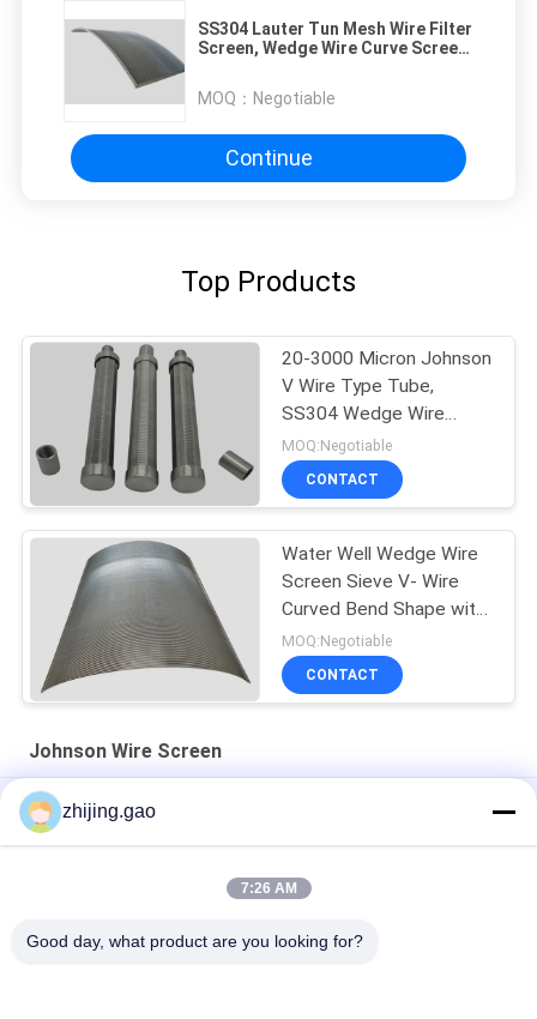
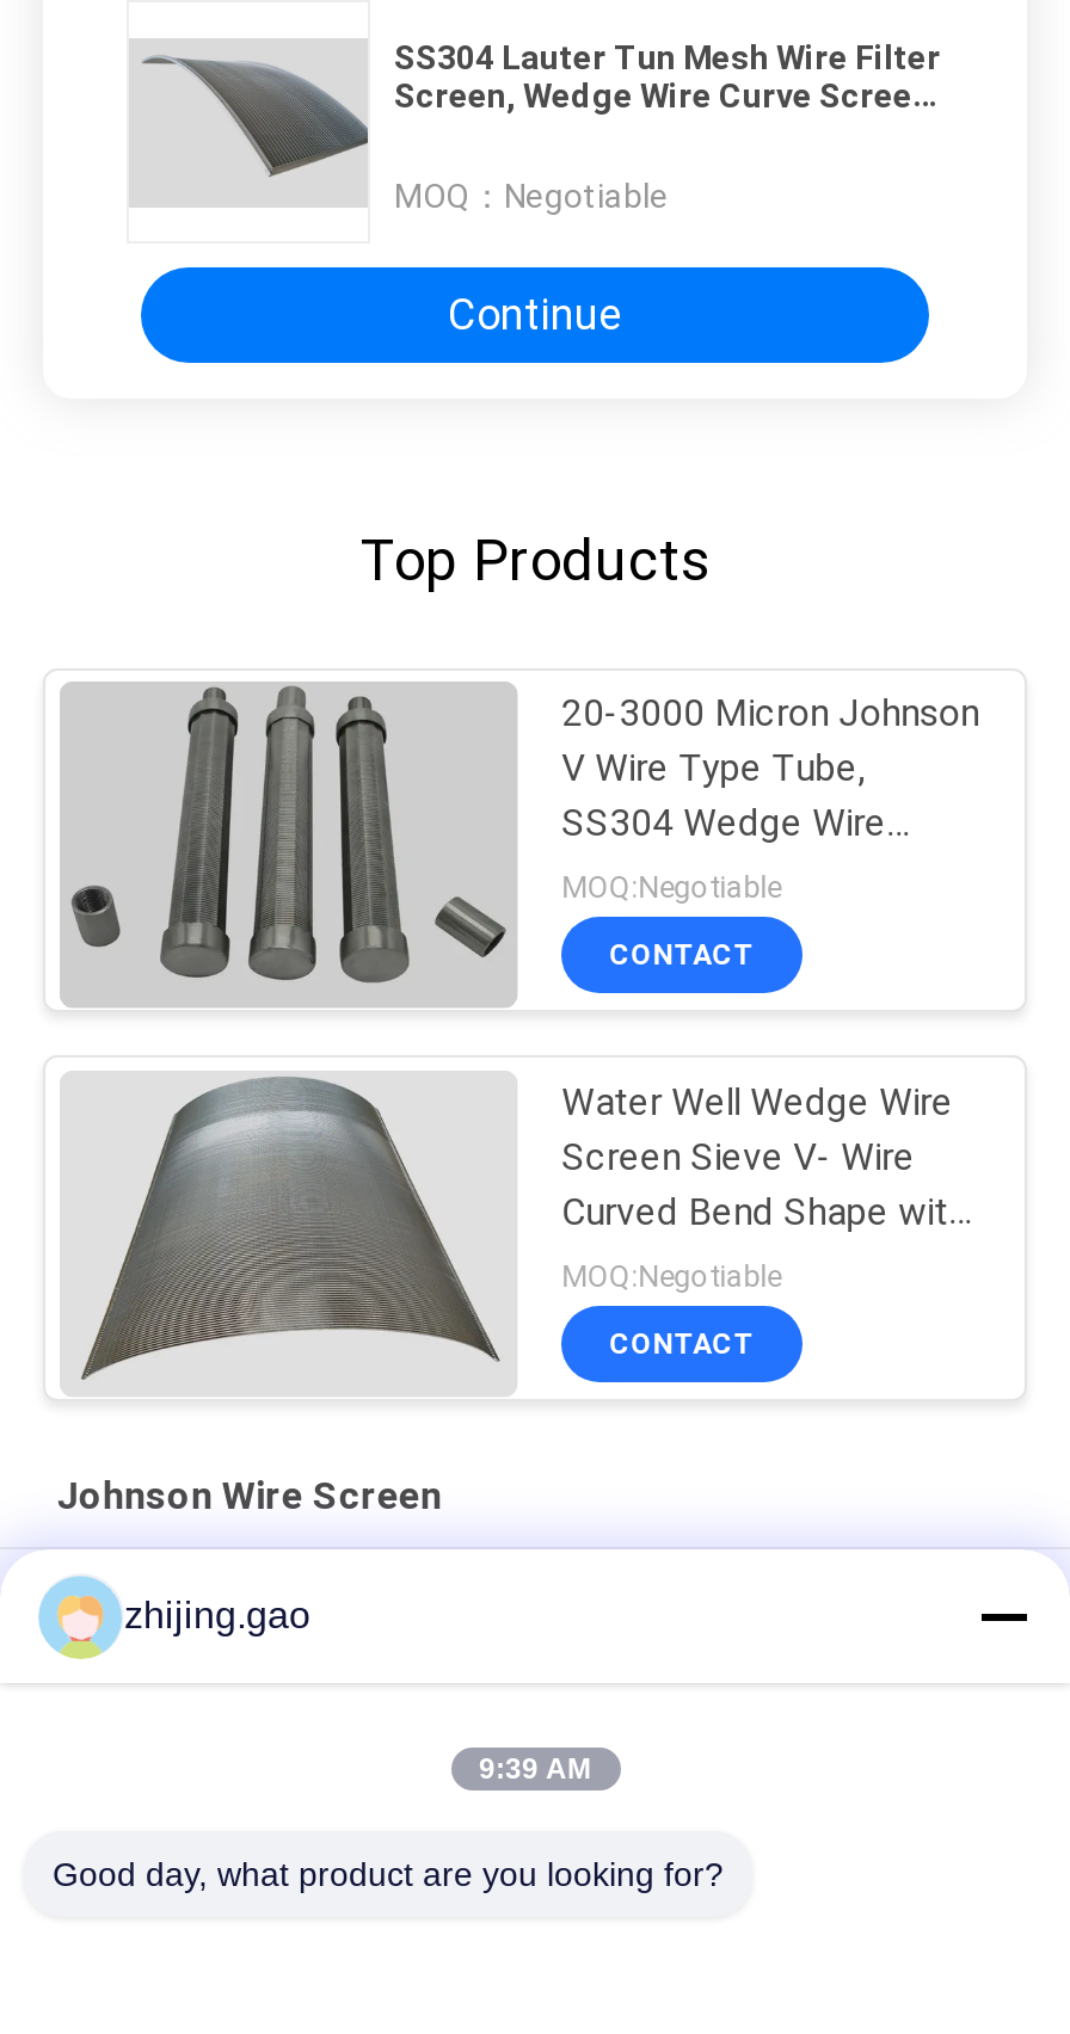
[240,880,297,897] 7:26 AM -> [479,1752,591,1786] 9:39 AM

